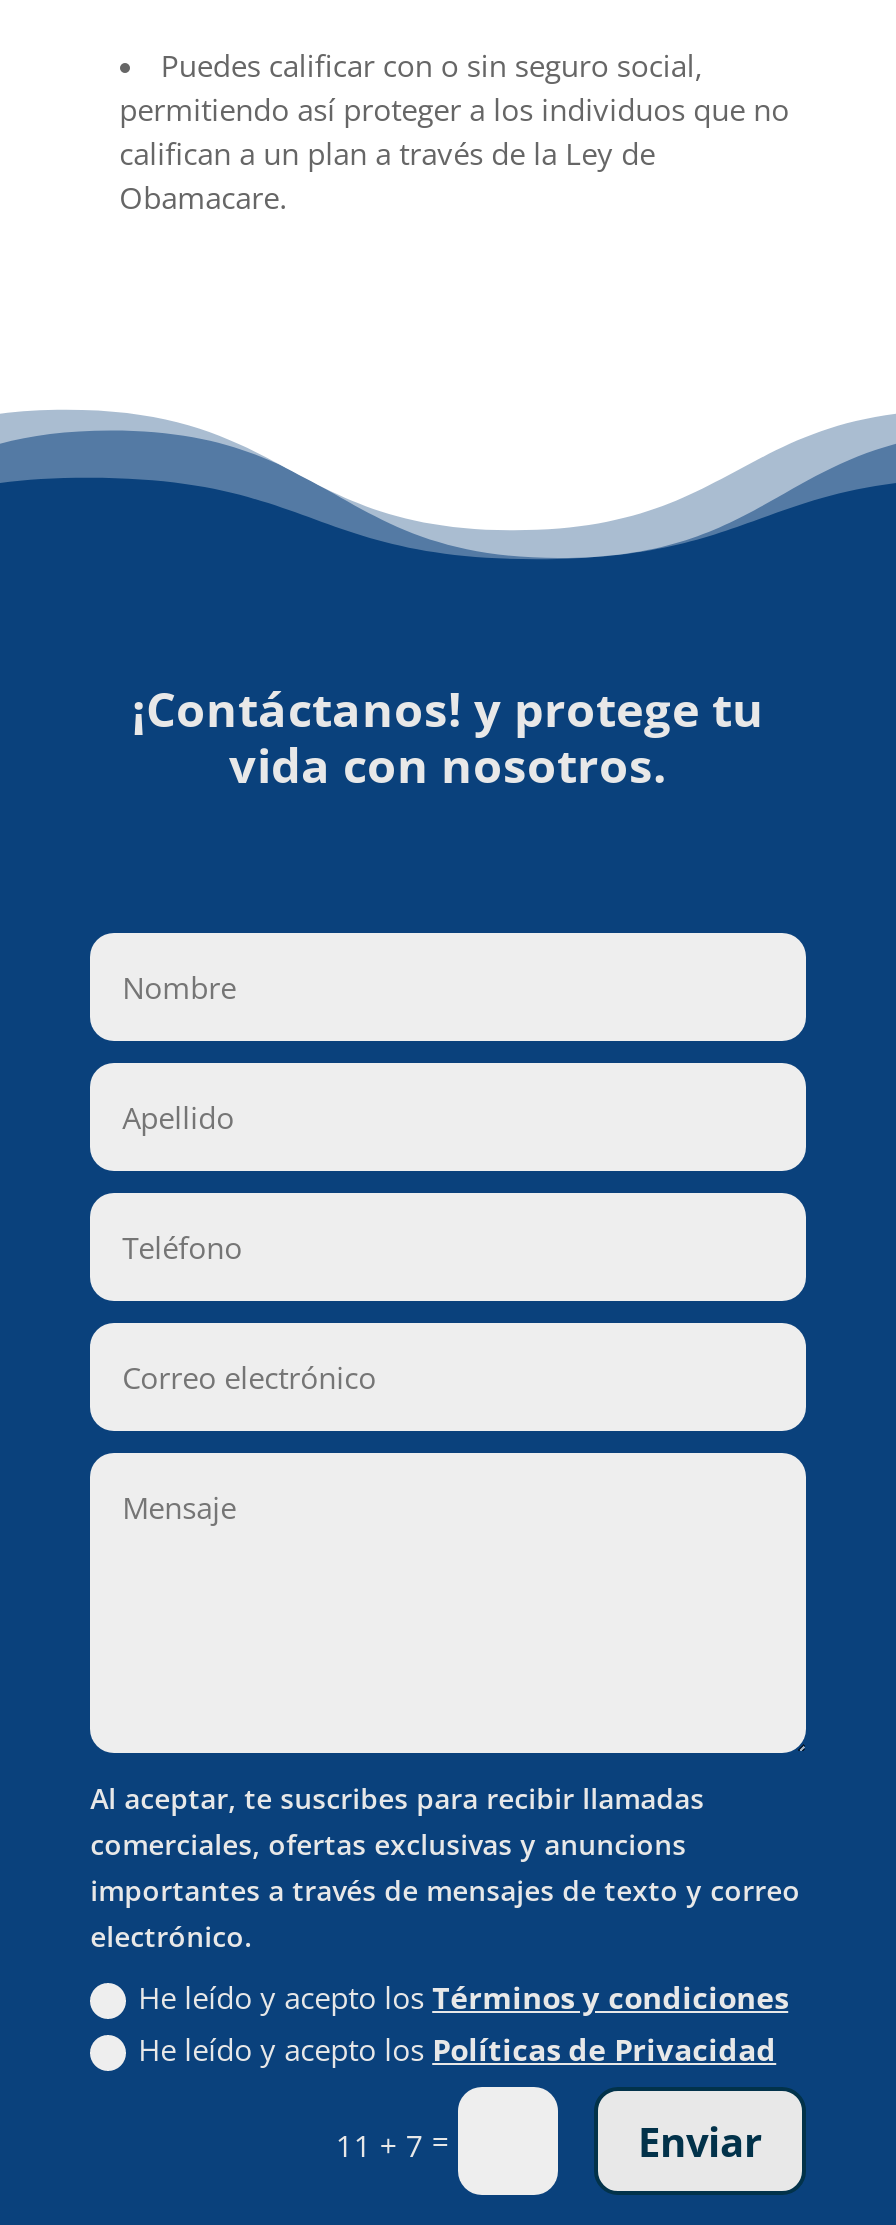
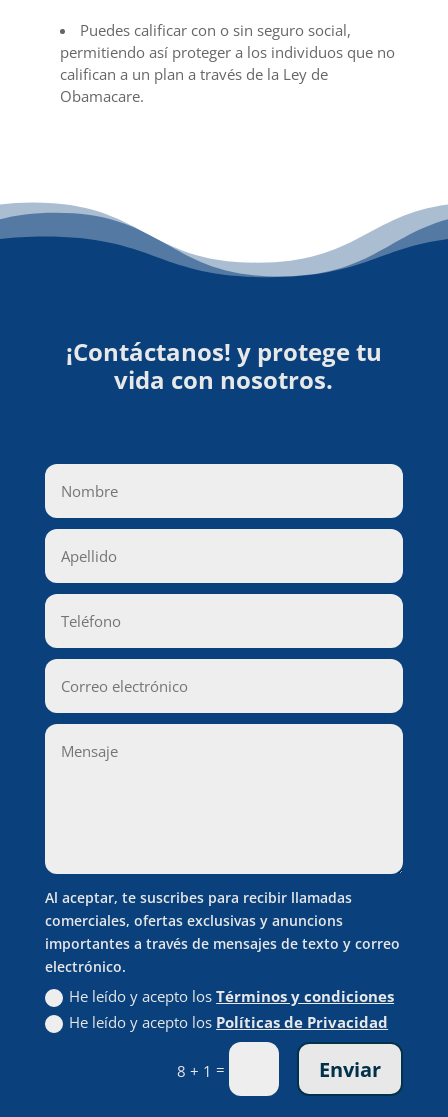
[336,2121,458,2165] 11 + 7 = -> [177,1059,229,1081] 8 + 1 =

